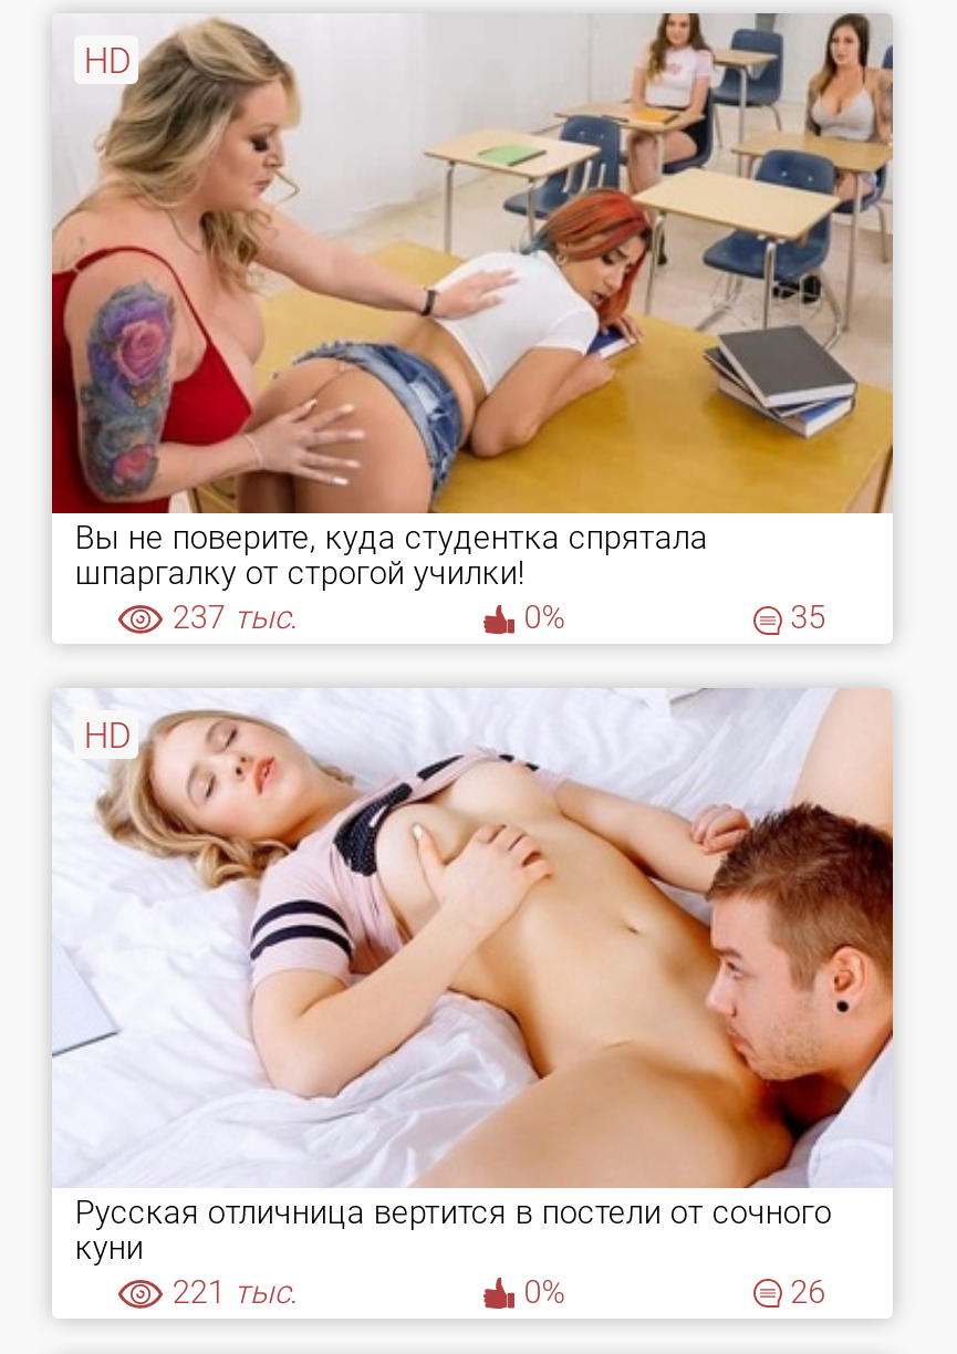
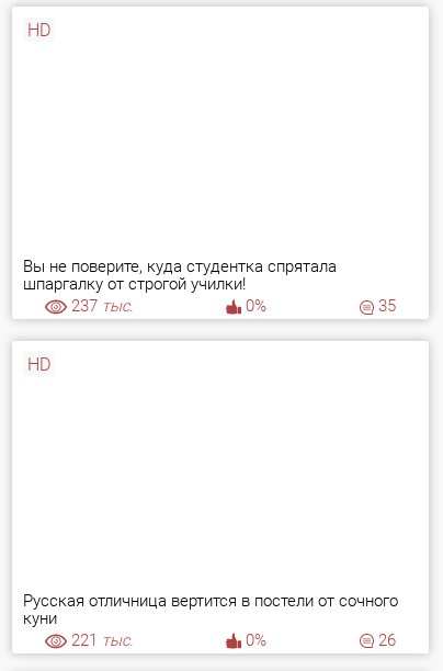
[50,11,895,515] [image] -> none
[52,688,895,1188] [image] -> none

